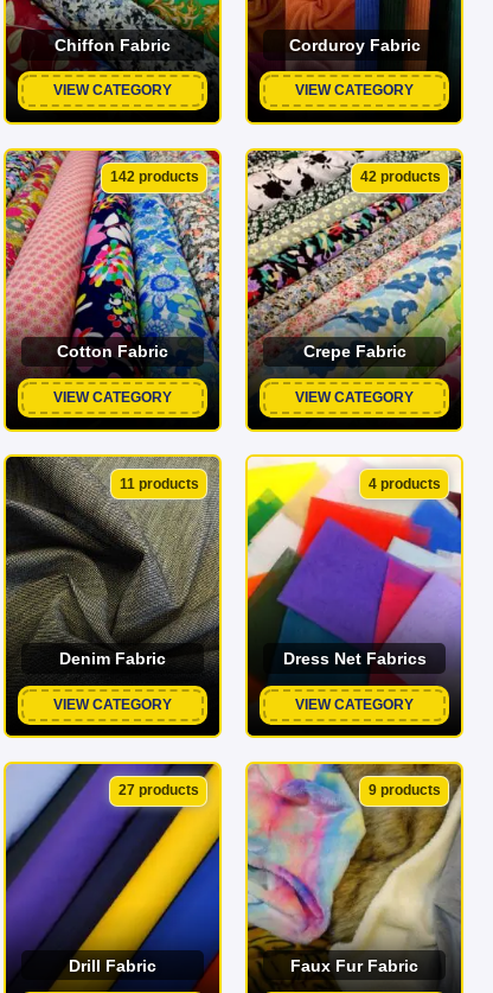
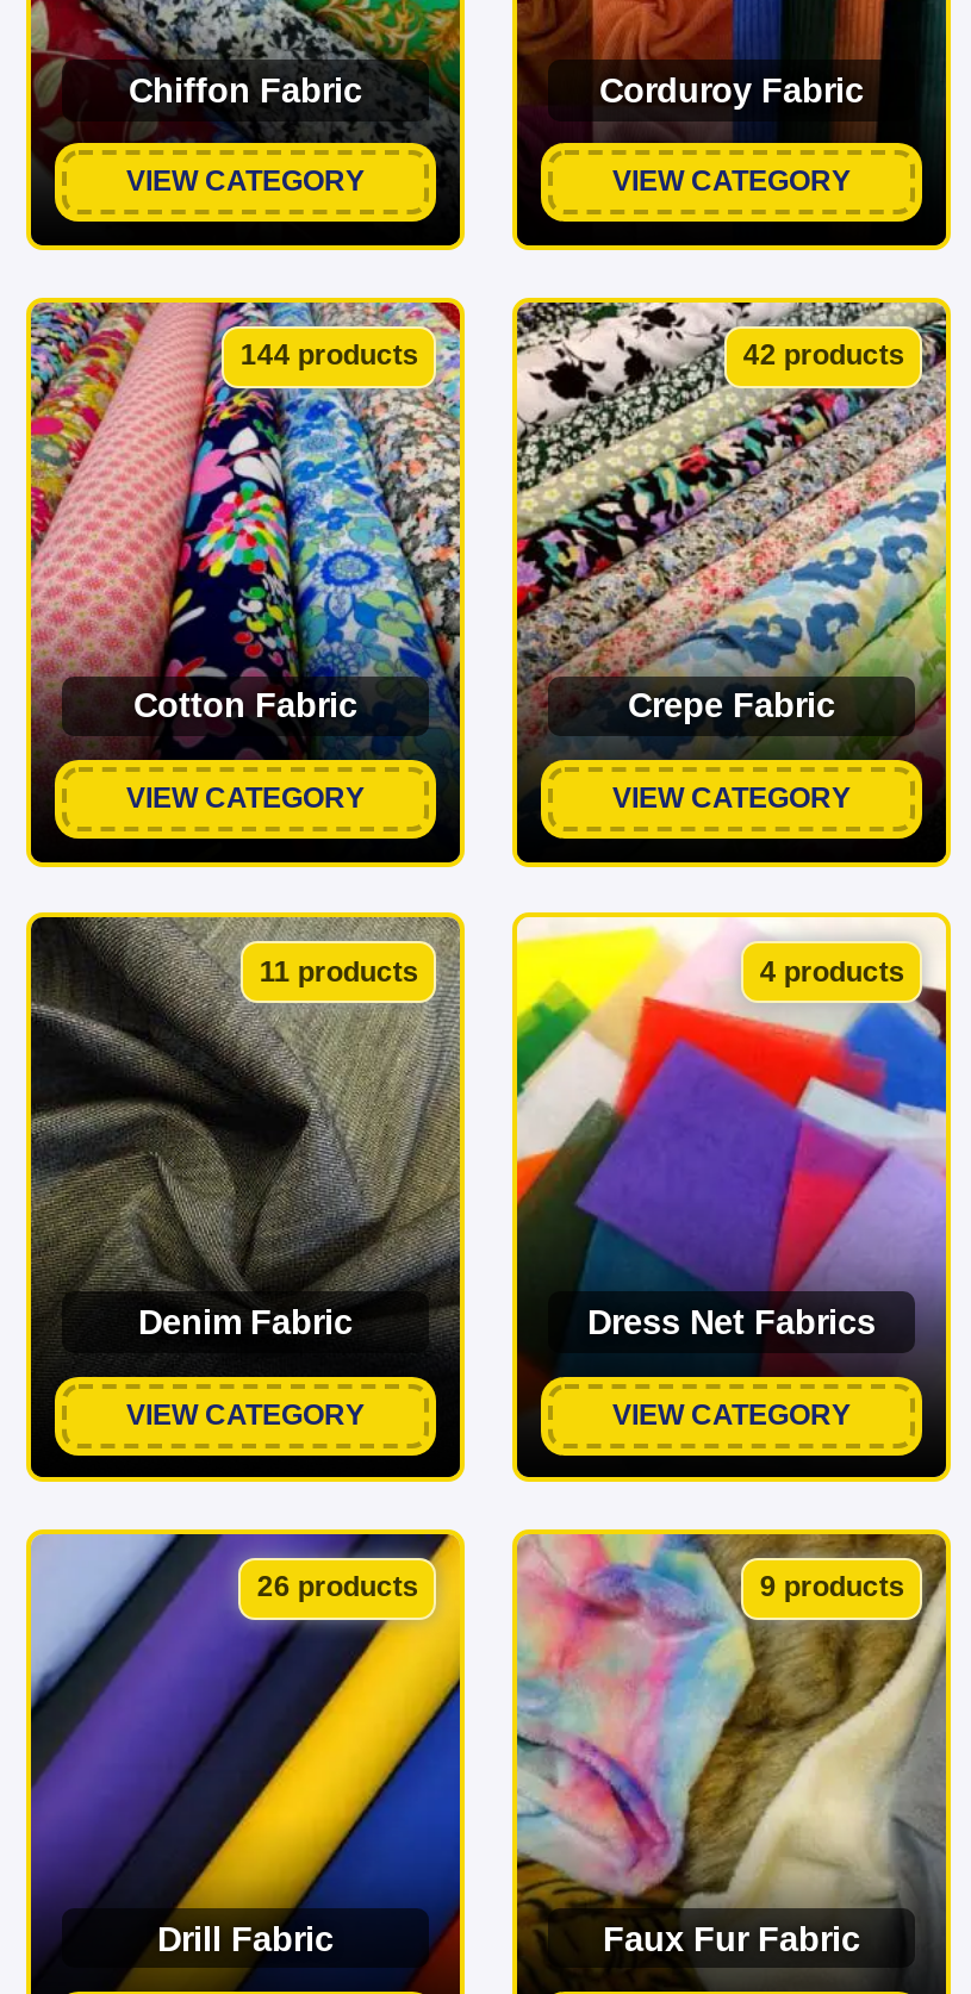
[110,169,199,185] 142 products -> [240,339,419,372] 144 products
[118,782,199,799] 27 products -> [257,1571,419,1604] 26 products

